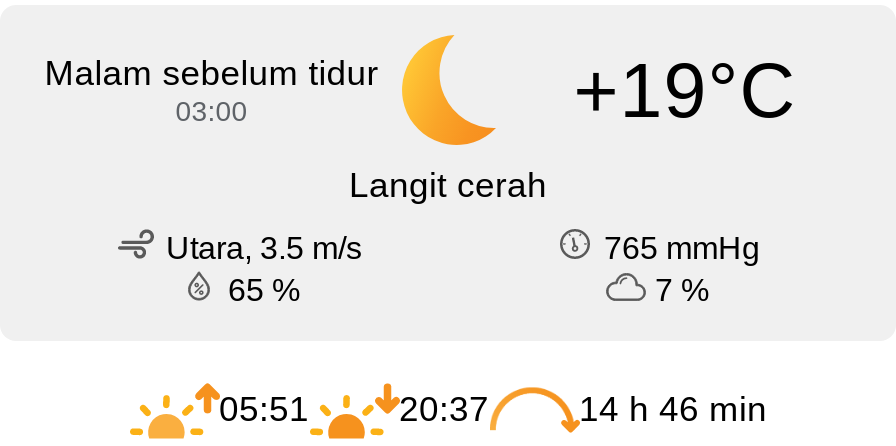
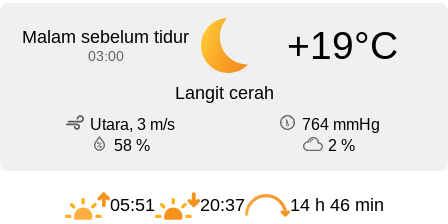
[166,232,362,266] Utara, 3.5 m/s -> [89,116,174,133] Utara, 3 m/s
[604,232,760,266] 765 mmHg -> [302,116,380,133] 764 mmHg
[228,274,300,308] 65 % -> [114,137,150,154] 58 %
[655,274,709,308] 7 % -> [327,137,354,154] 2 %

